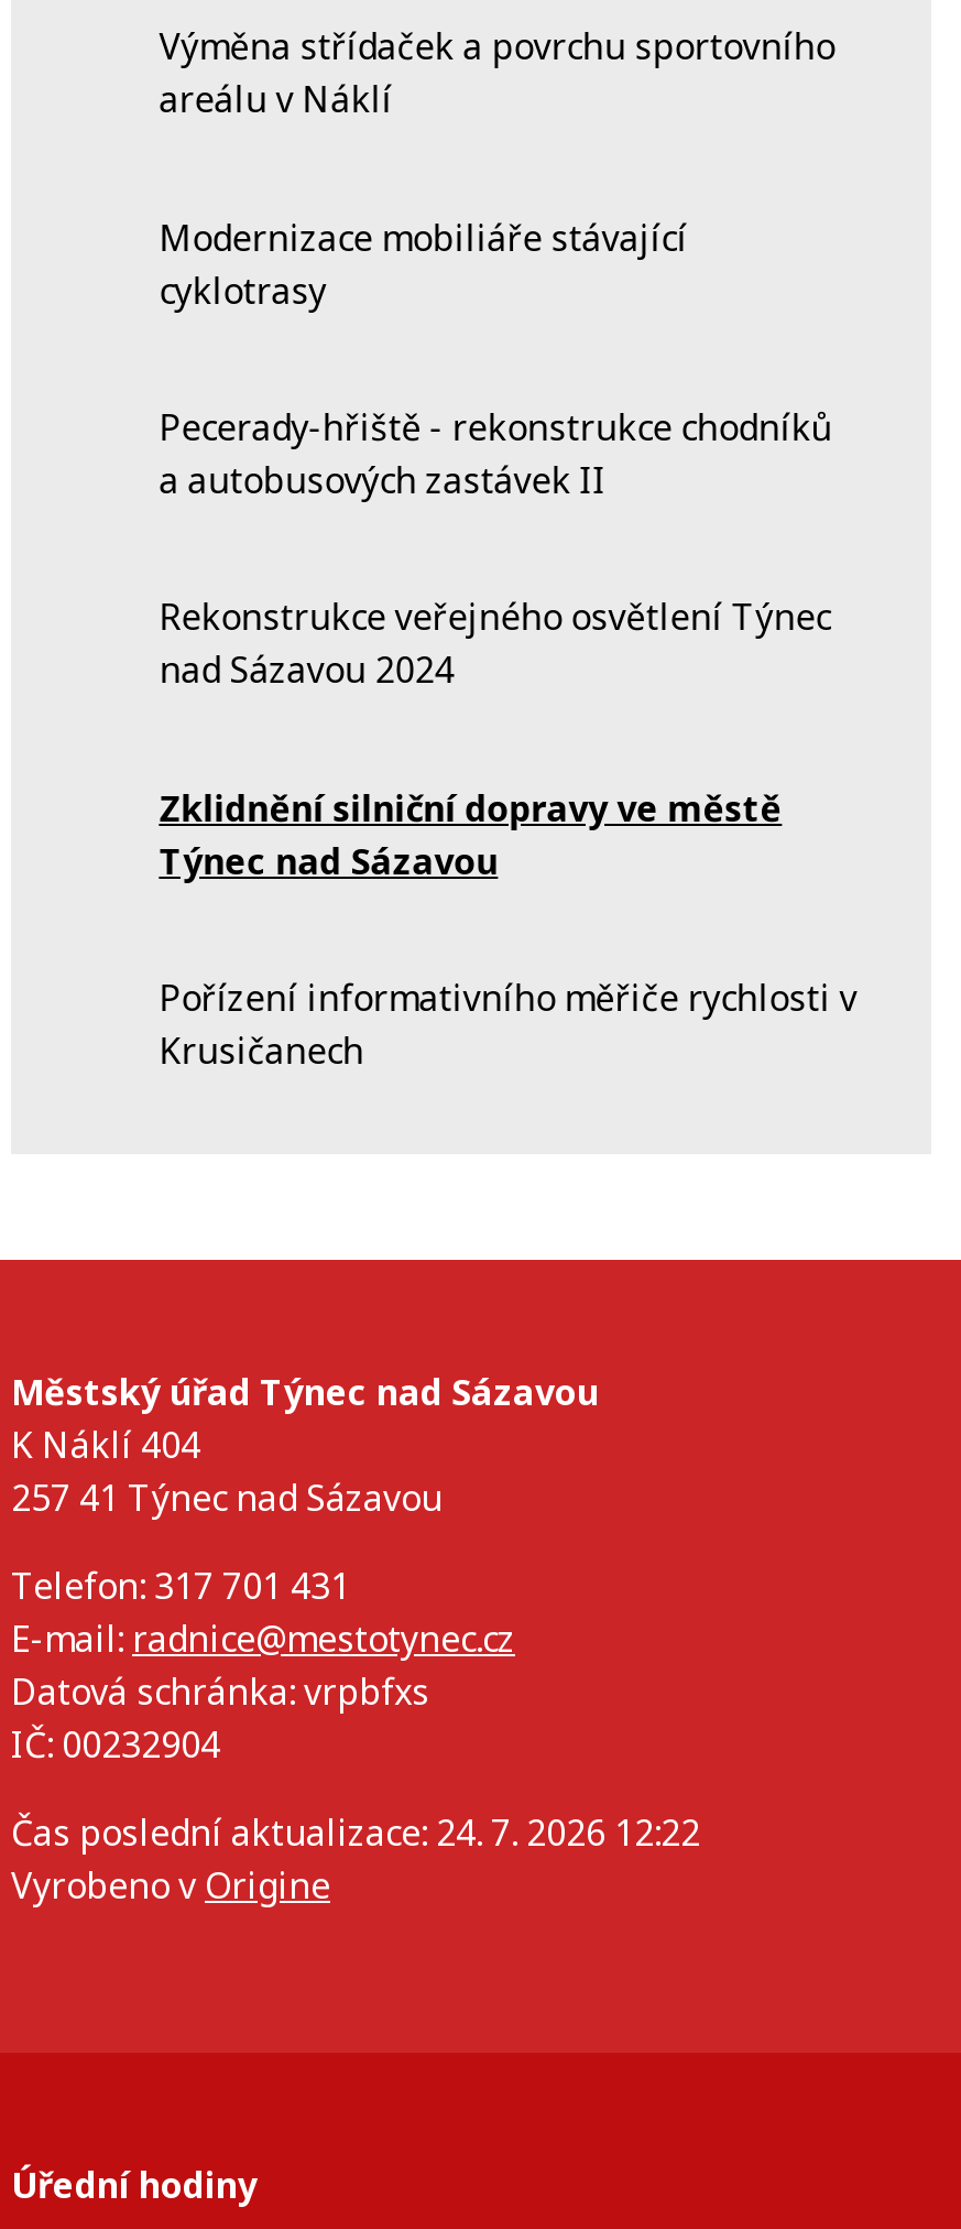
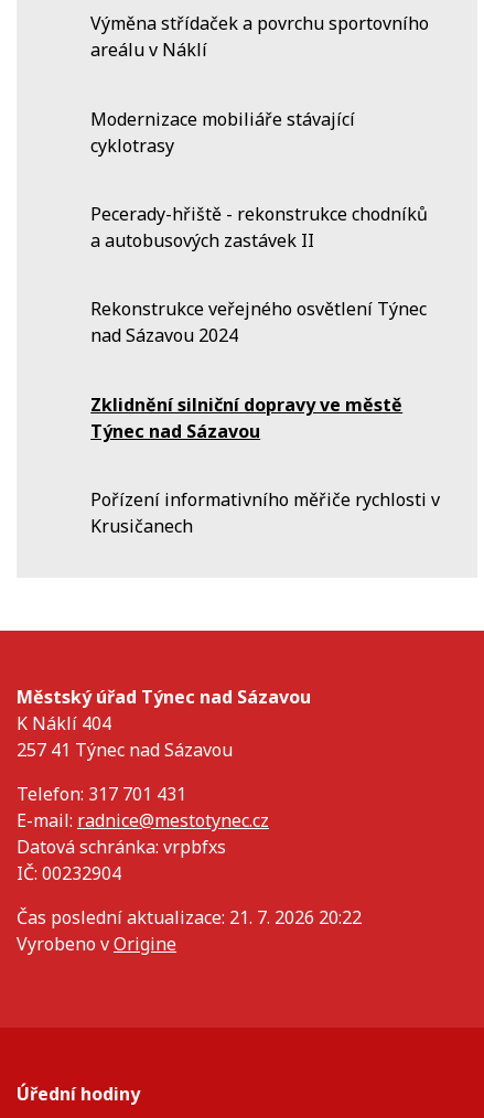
[11,1809,700,1857] Čas poslední aktualizace: 24. 7. 2026 12:22 -> [17,905,362,930] Čas poslední aktualizace: 21. 7. 2026 20:22

